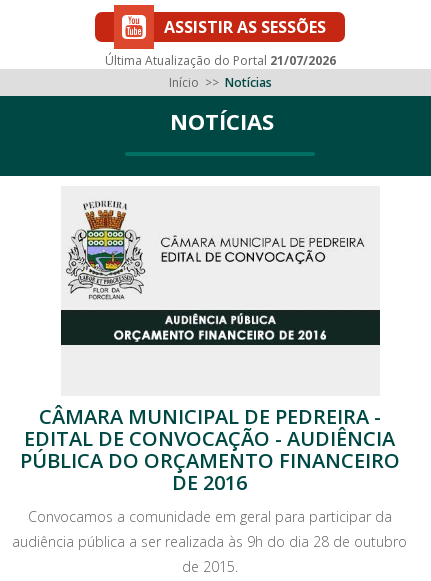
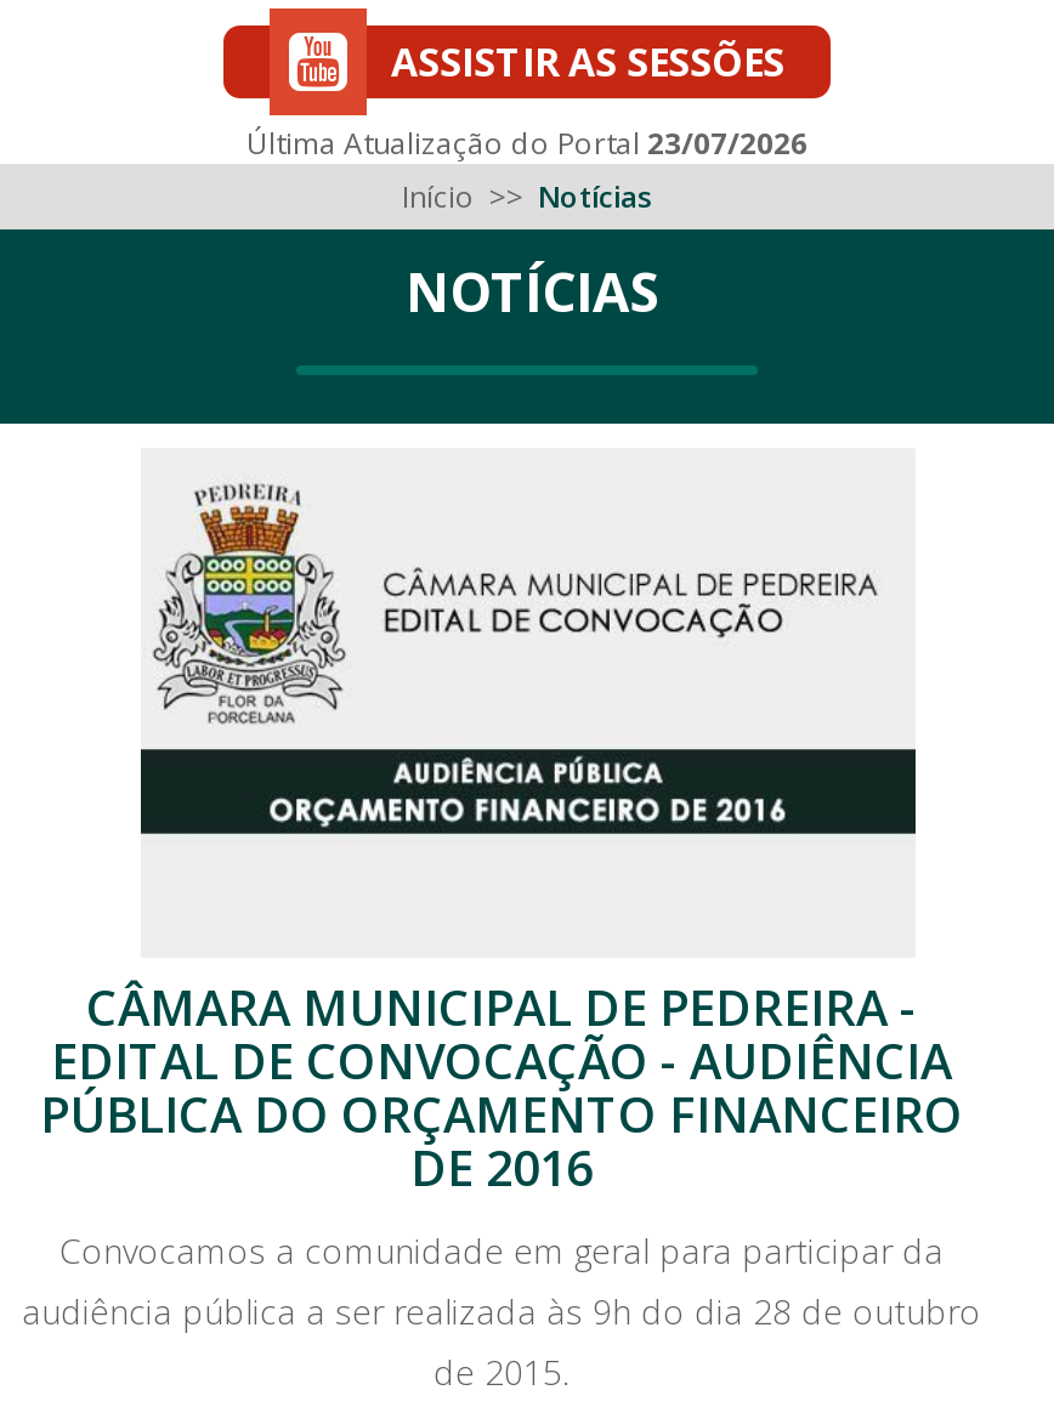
[104,52,335,69] Última Atualização do Portal 21/07/2026 -> [246,122,807,163] Última Atualização do Portal 23/07/2026

